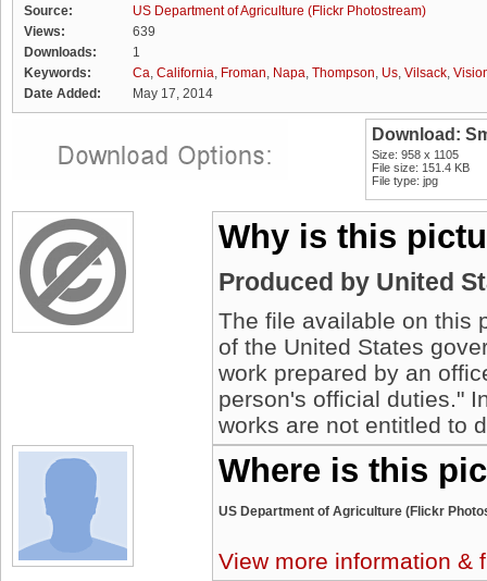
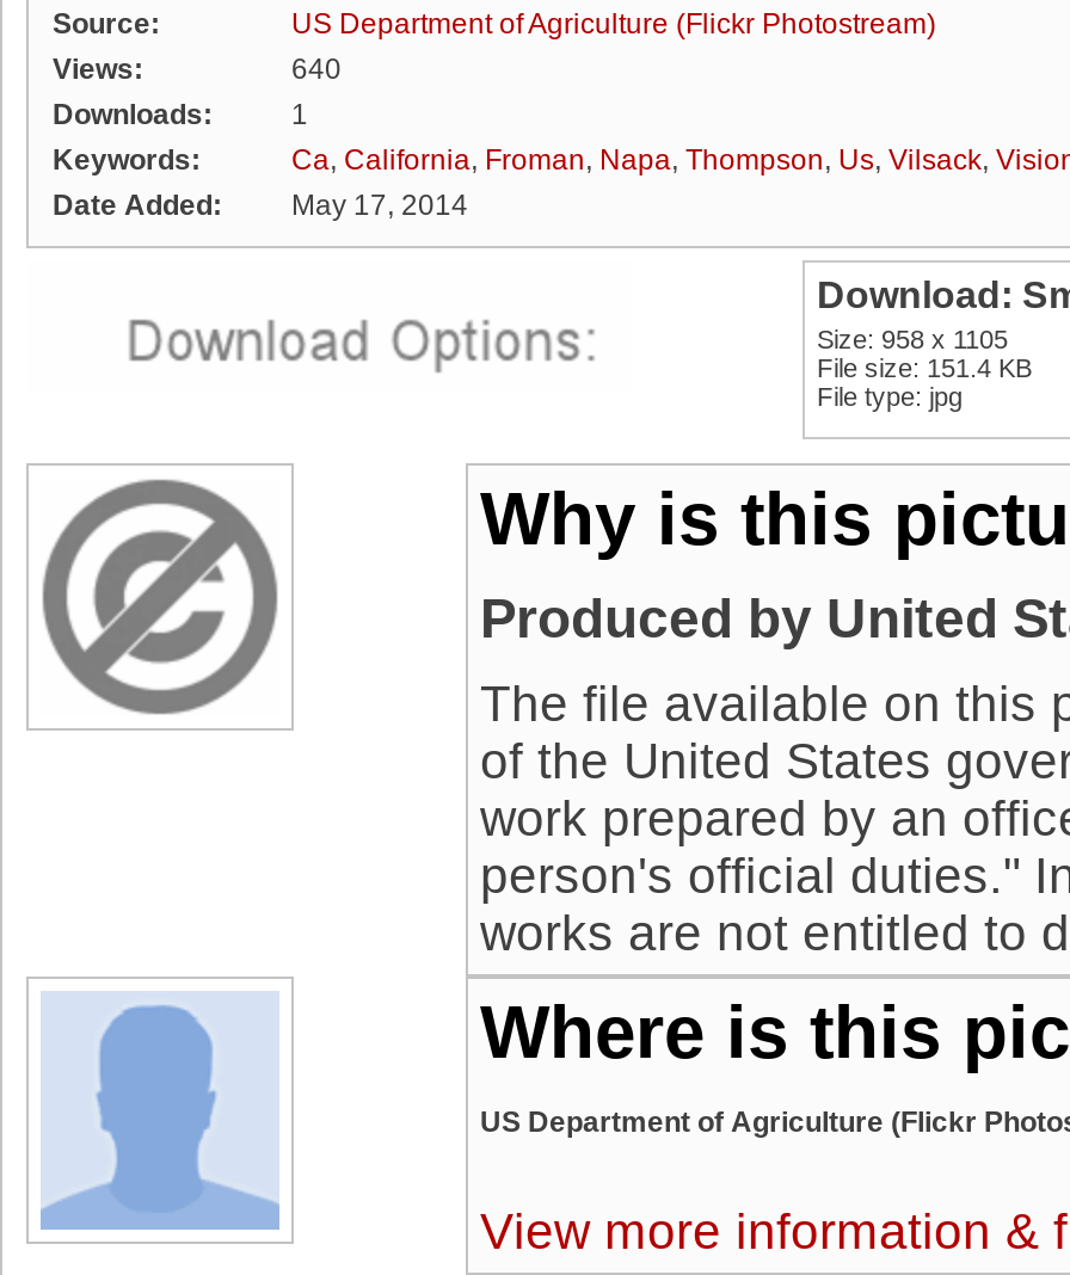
[133,24,155,39] 639 -> [291,53,342,86] 640

